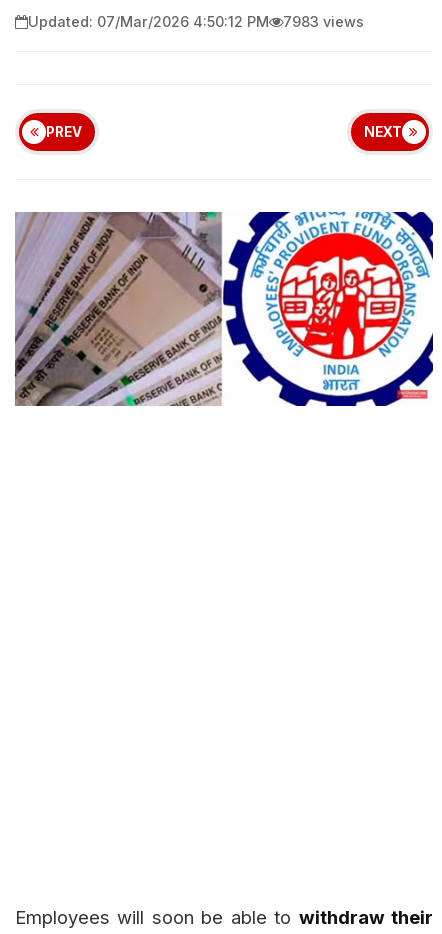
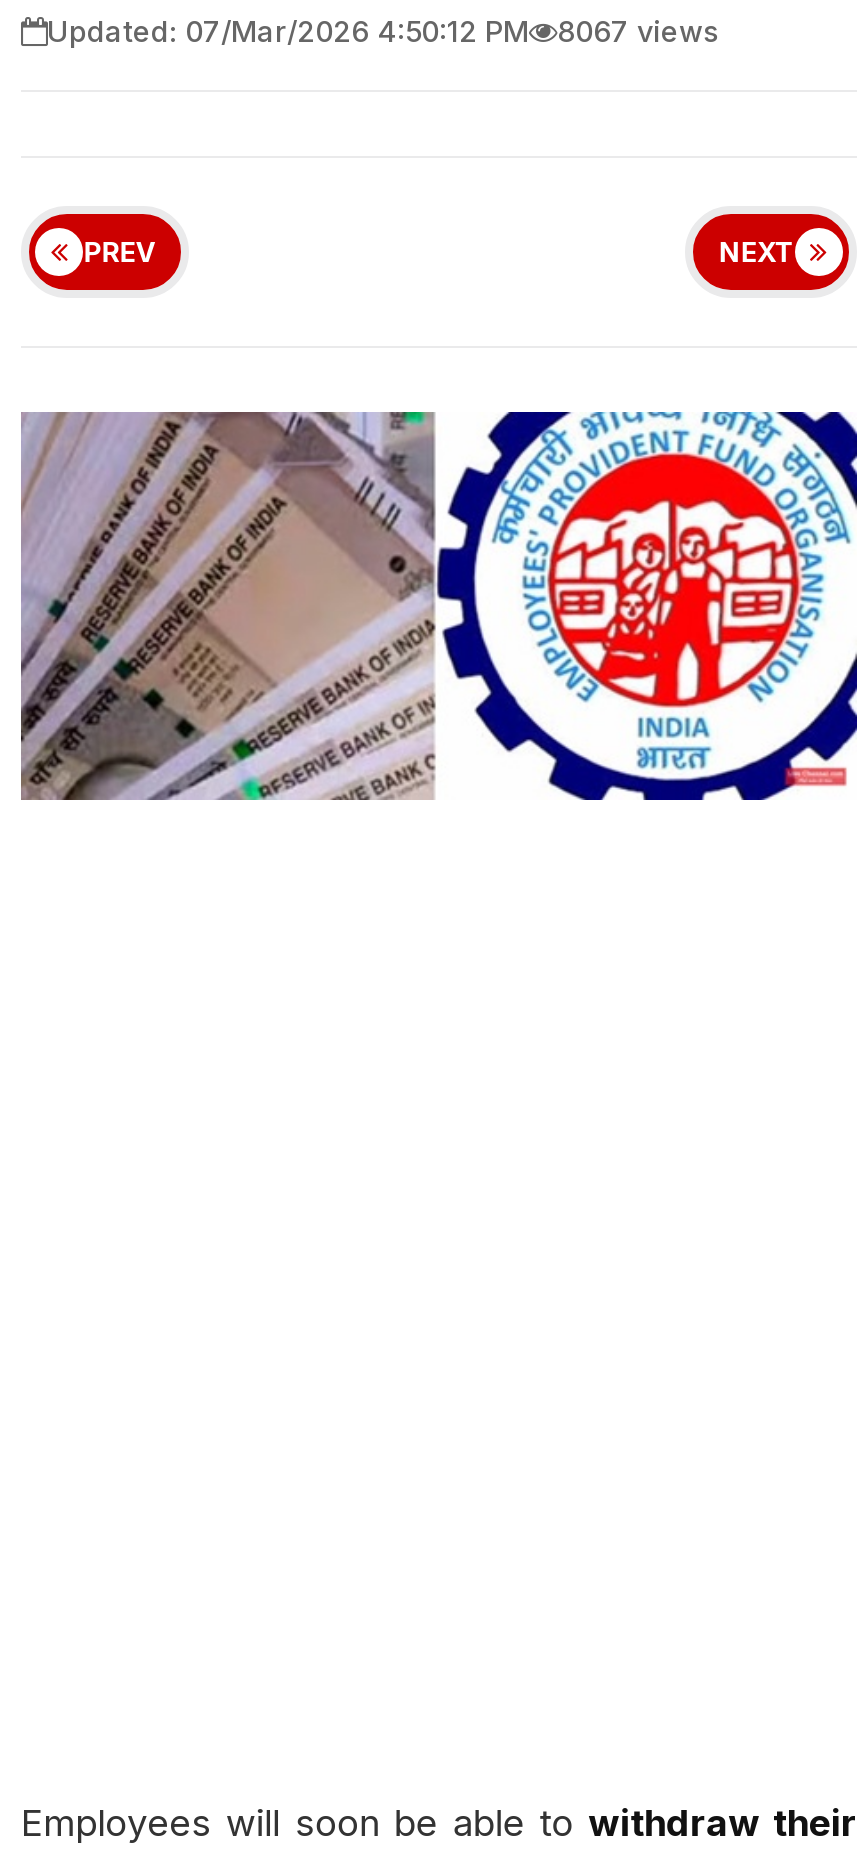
[28,13,364,30] Updated: 07/Mar/2026 4:50:12 PM 7983 views -> [47,14,719,48] Updated: 07/Mar/2026 4:50:12 PM 8067 views

